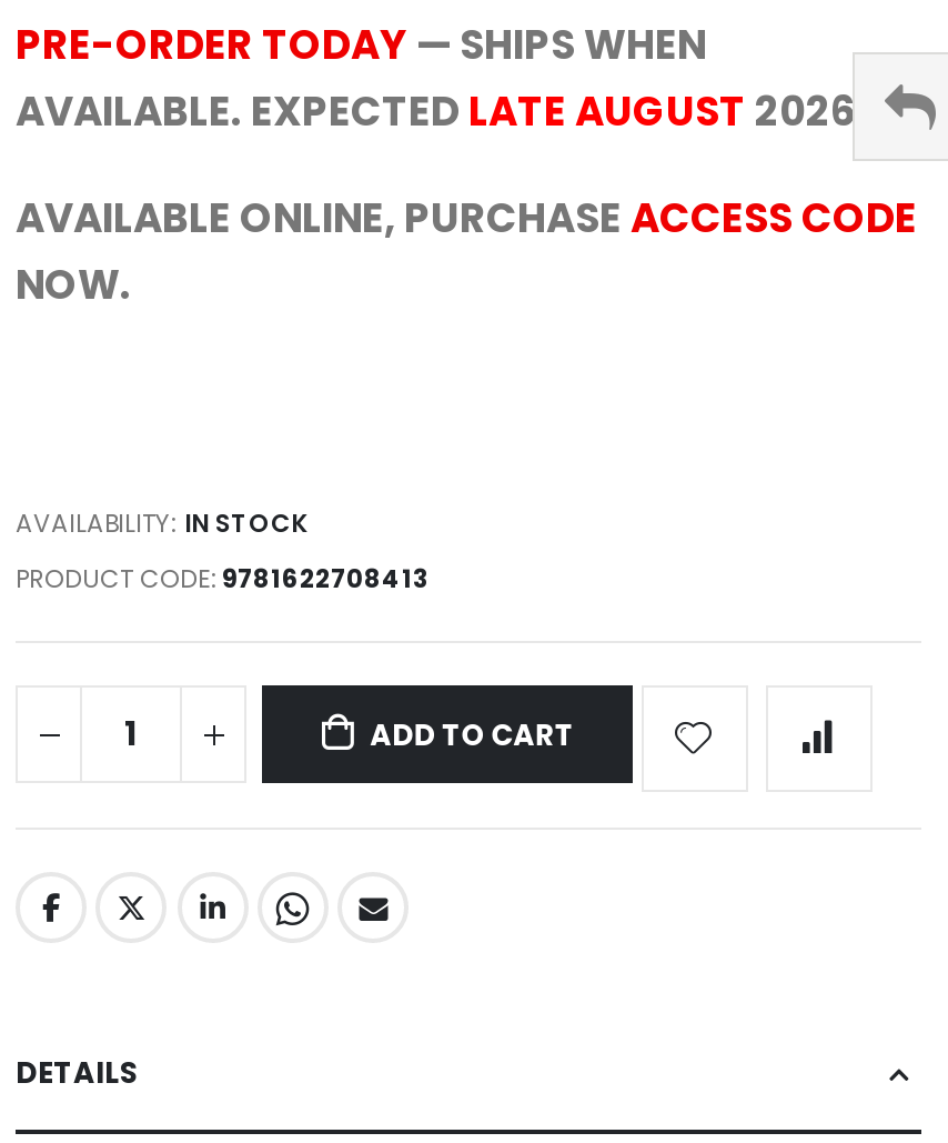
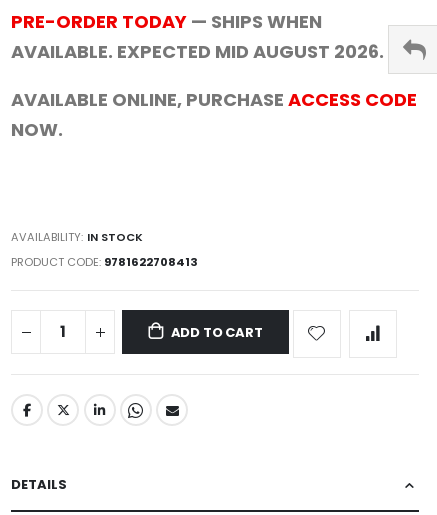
[16,83,866,138] AVAILABLE. EXPECTED LATE AUGUST 2026. -> [11,39,384,64] AVAILABLE. EXPECTED MID AUGUST 2026.

